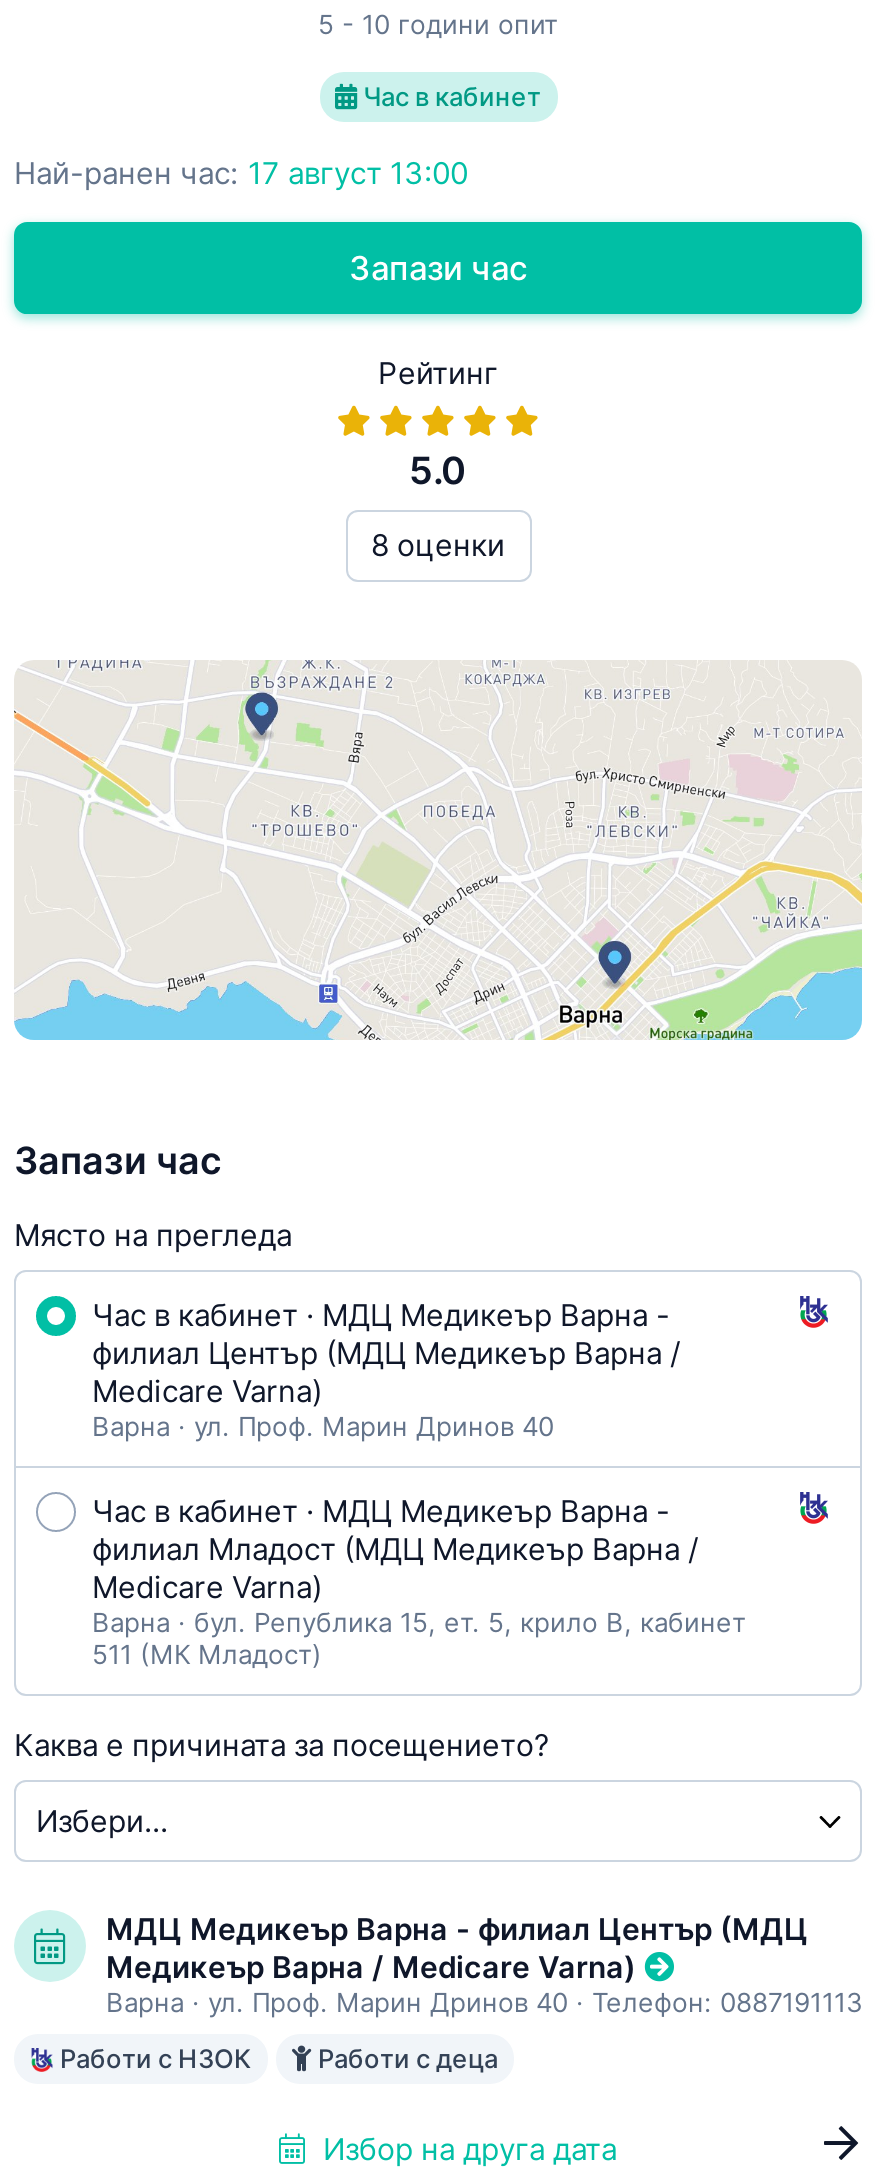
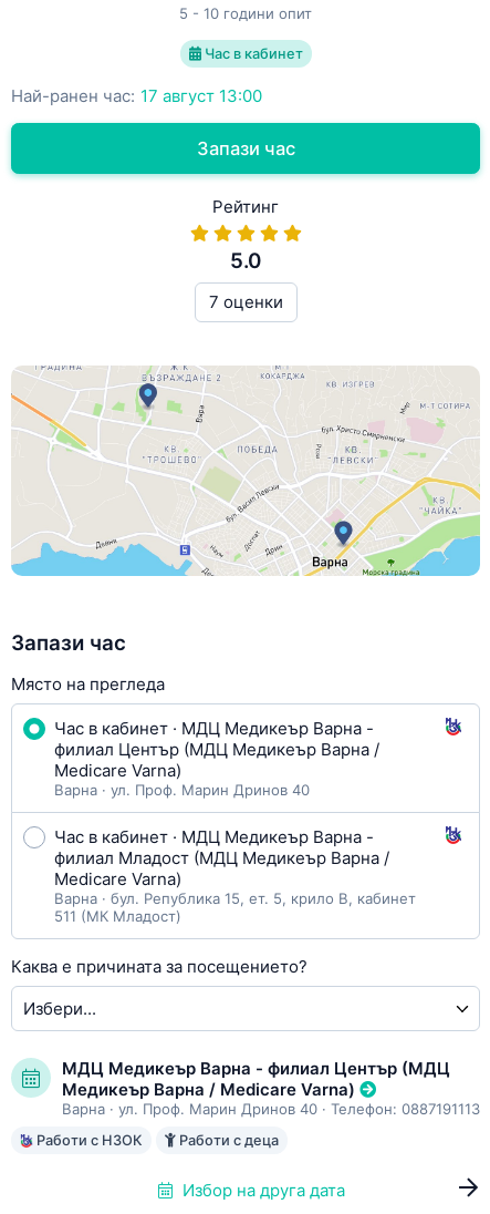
[371,527,505,565] 8 оценки -> [208,292,283,313] 7 оценки

